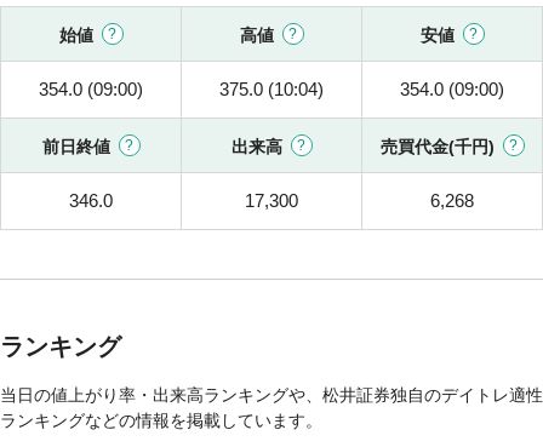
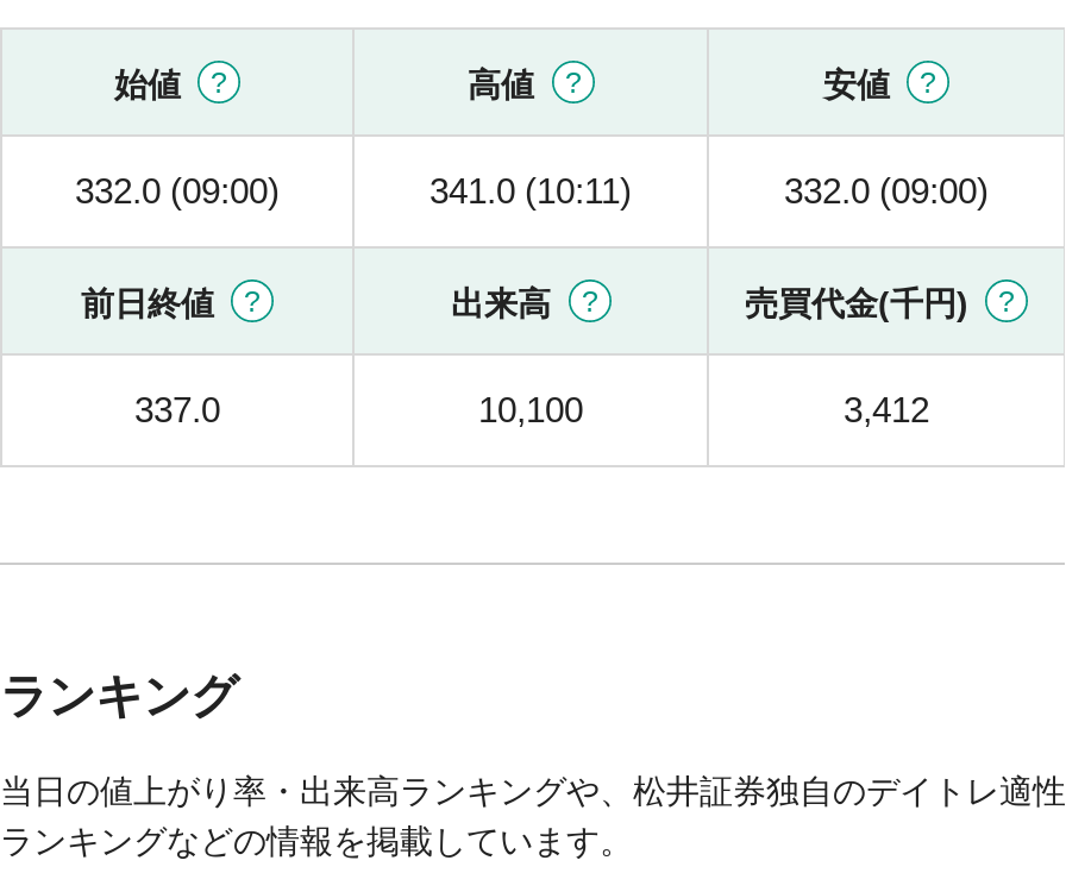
[39,79,143,100] 354.0 (09:00) -> [75,171,280,211] 332.0 (09:00)
[219,79,324,100] 375.0 (10:04) -> [429,171,632,211] 341.0 (10:11)
[400,79,504,100] 354.0 (09:00) -> [784,171,989,211] 332.0 (09:00)
[69,191,113,211] 346.0 -> [134,390,220,430] 337.0
[245,191,298,211] 17,300 -> [478,390,583,430] 10,100
[430,191,474,211] 6,268 -> [844,390,929,430] 3,412

